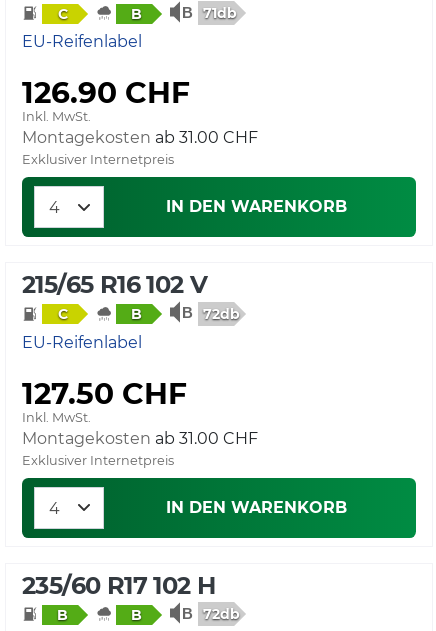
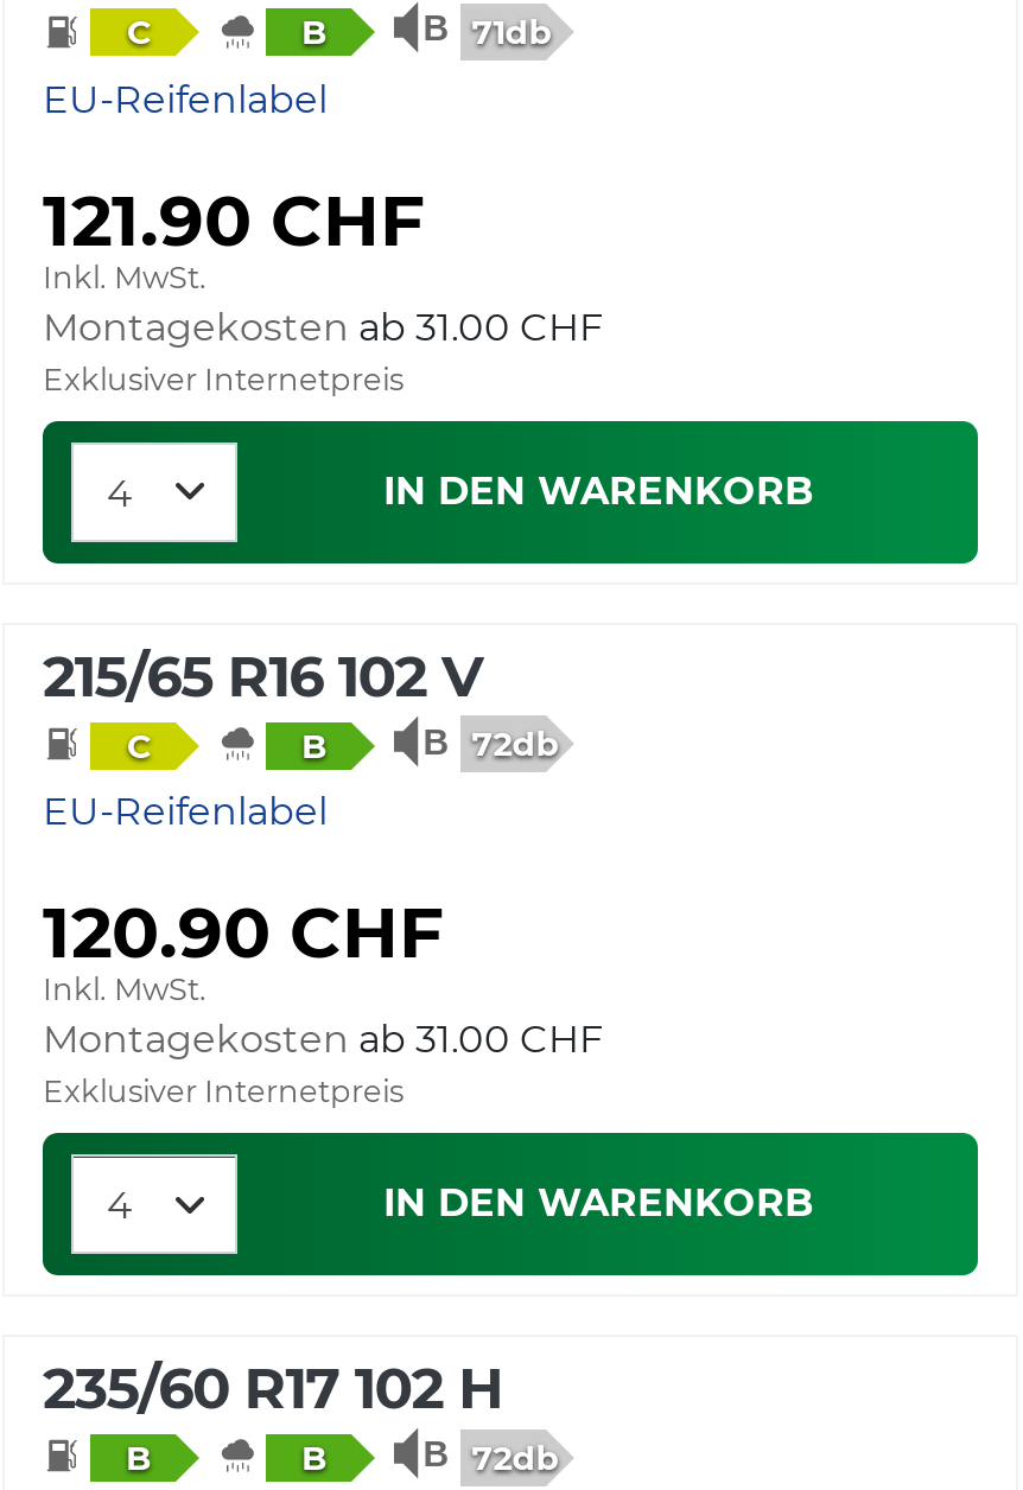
[22,74,190,110] 126.90 CHF -> [43,176,425,262] 121.90 CHF
[22,375,187,411] 127.50 CHF -> [43,889,444,975] 120.90 CHF

